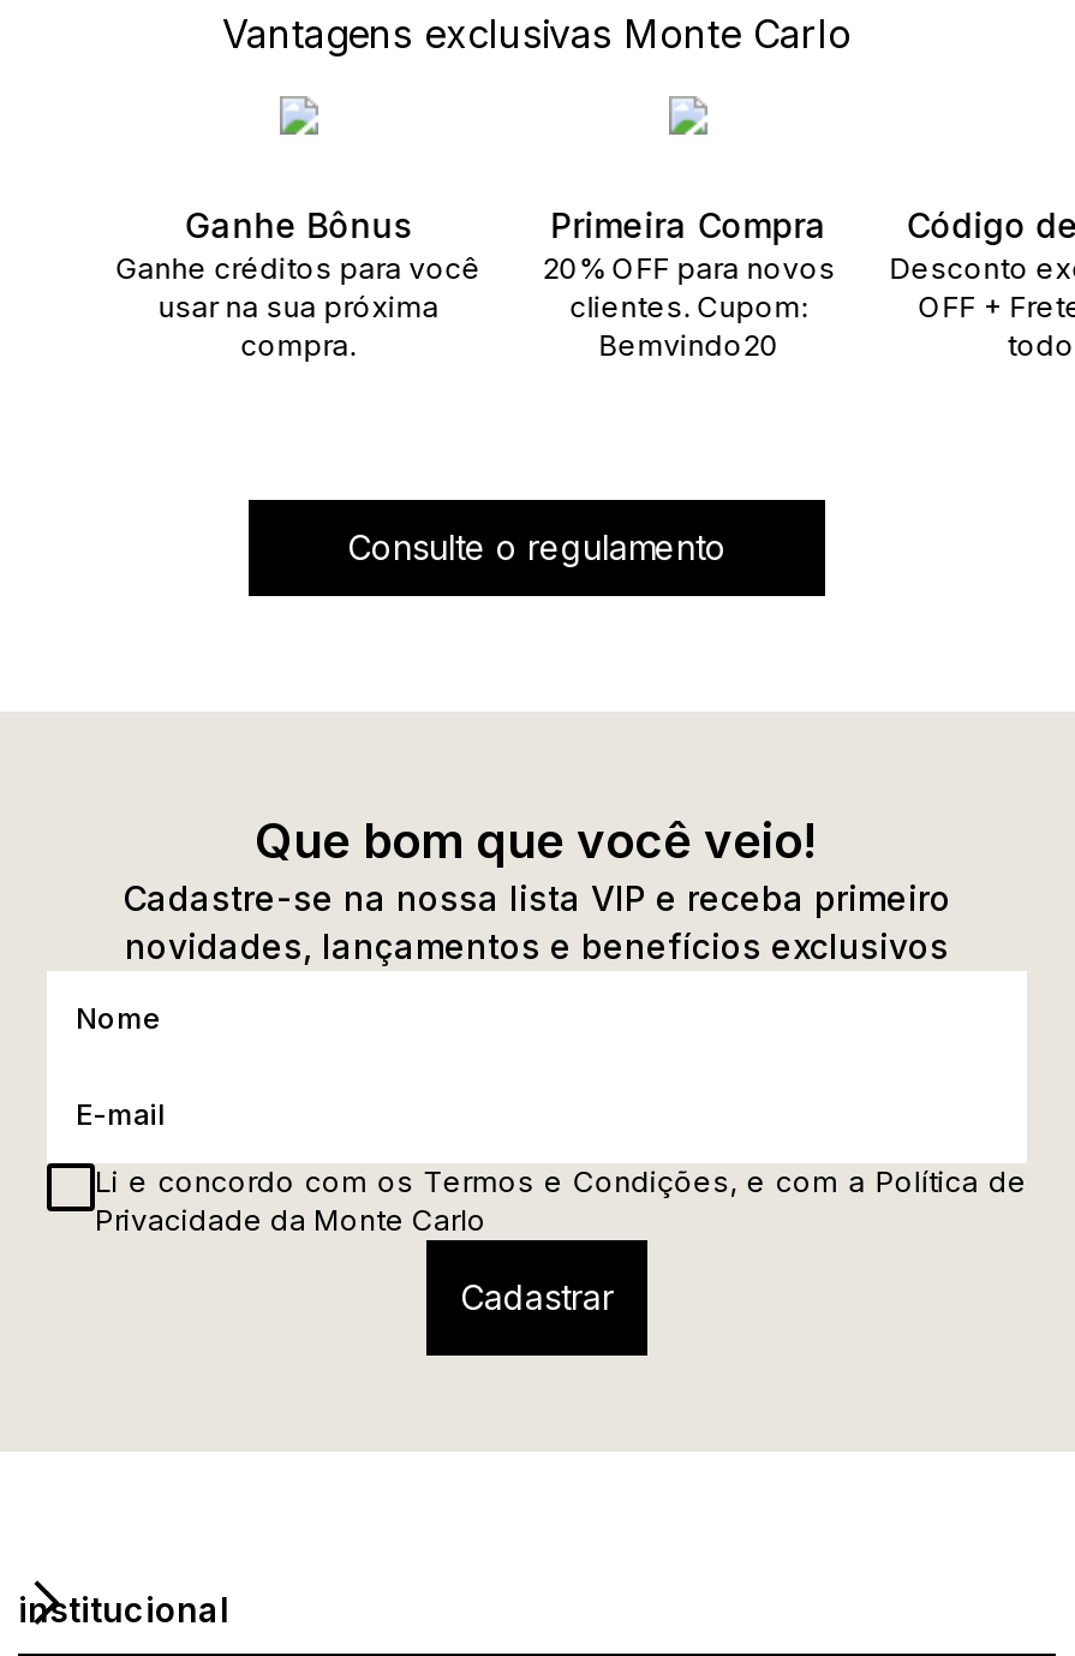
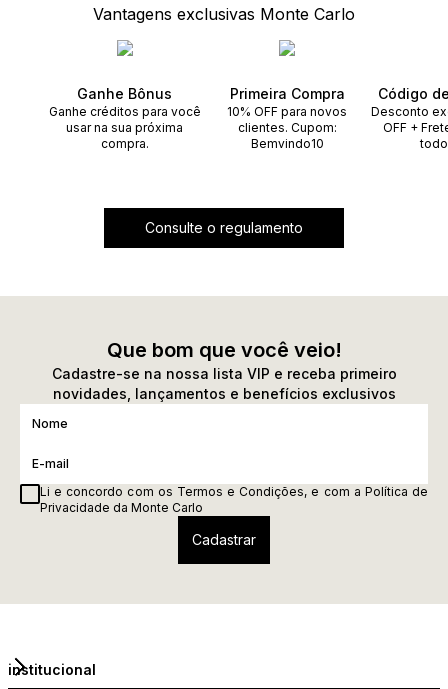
[542,250,835,286] 20% OFF para novos -> [227,104,347,119] 10% OFF para novos
[599,327,779,363] Bemvindo20 -> [251,136,324,151] Bemvindo10

